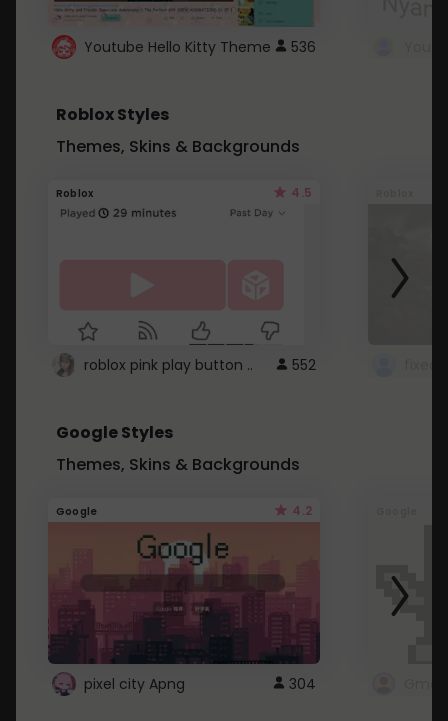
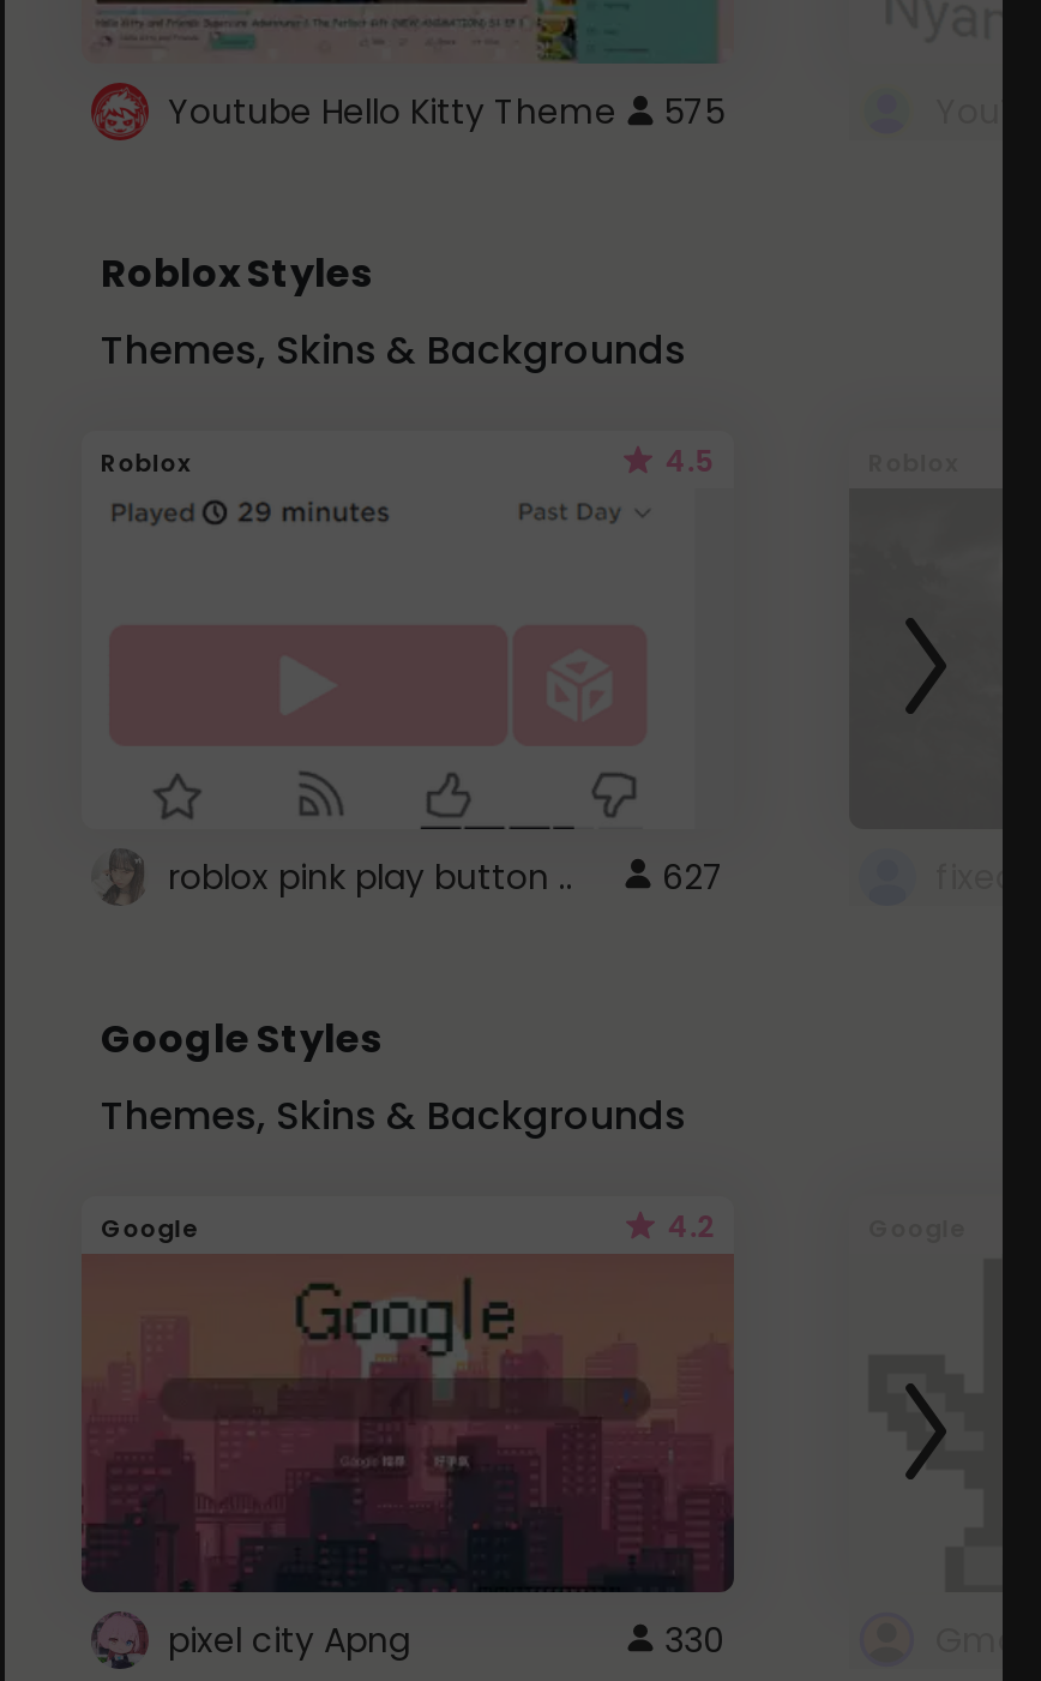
[84,37,316,57] Youtube Hello Kitty Theme 536 -> [168,88,724,136] Youtube Hello Kitty Theme 575
[84,355,316,375] roblox pink play button .. 552 -> [168,852,724,900] roblox pink play button .. 627
[289,673,316,693] 304 -> [664,1616,724,1664] 330

